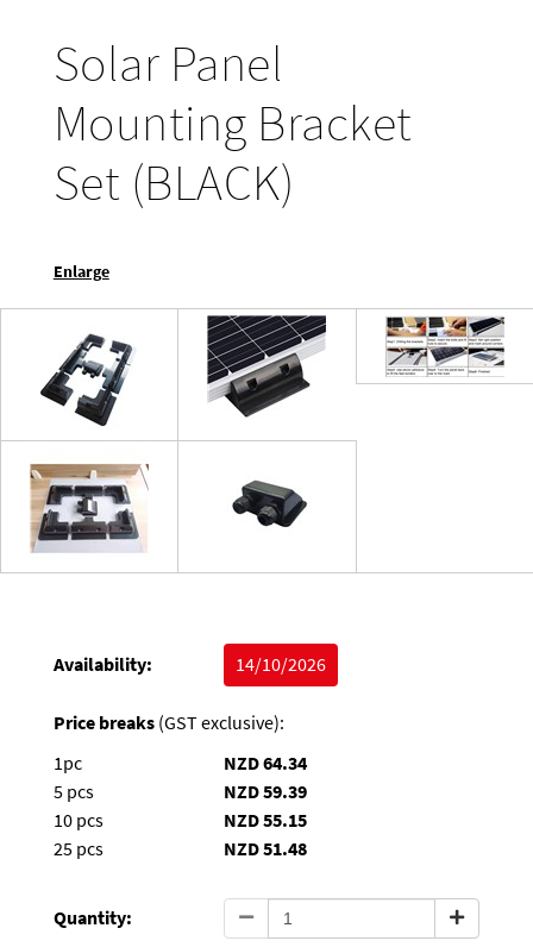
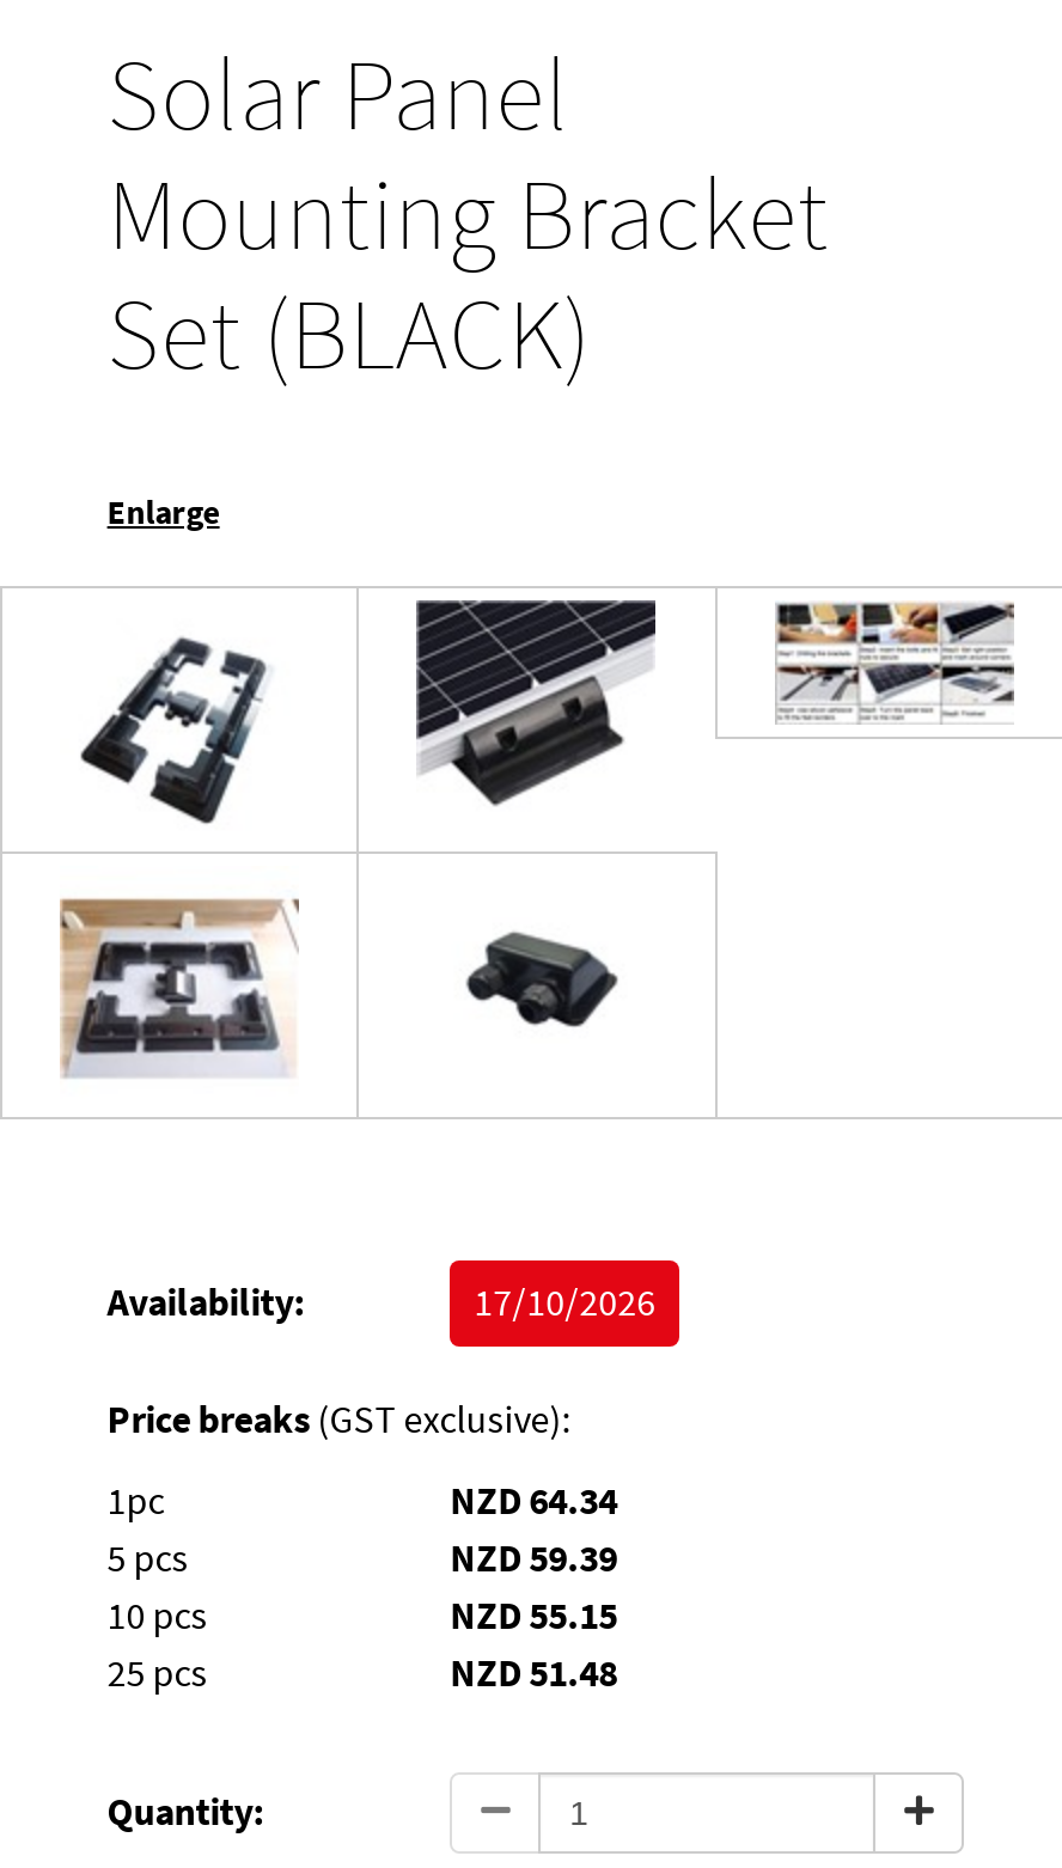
[236,651,326,676] 14/10/2026 -> [474,1276,656,1326] 17/10/2026

